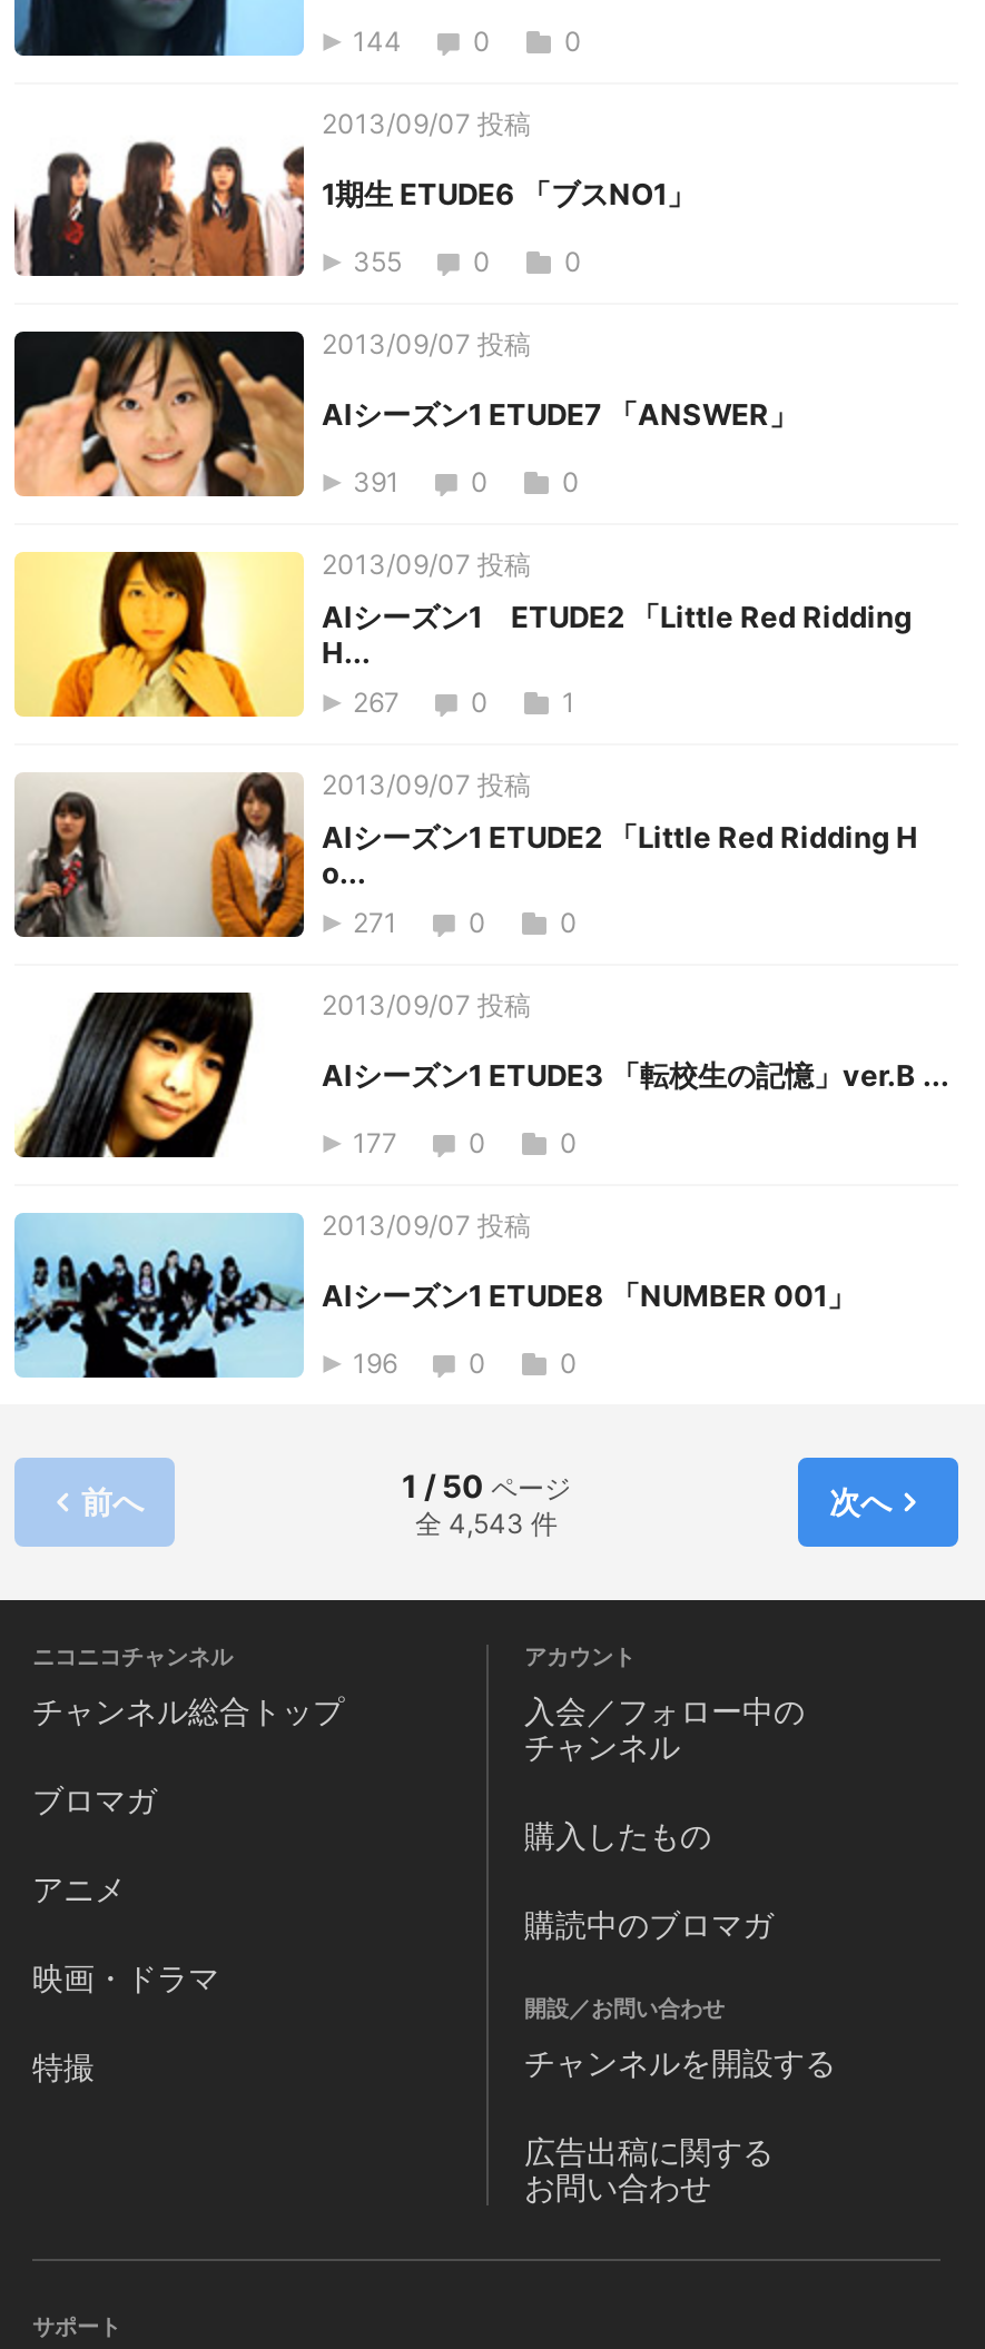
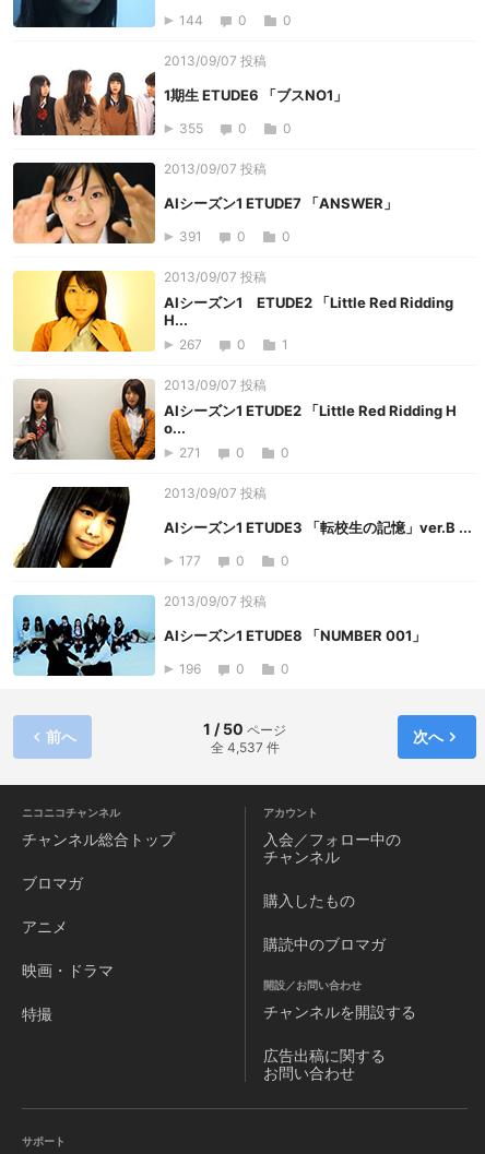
[415,1506,558,1539] 全 4,543 件 -> [210,739,279,755] 全 4,537 件

